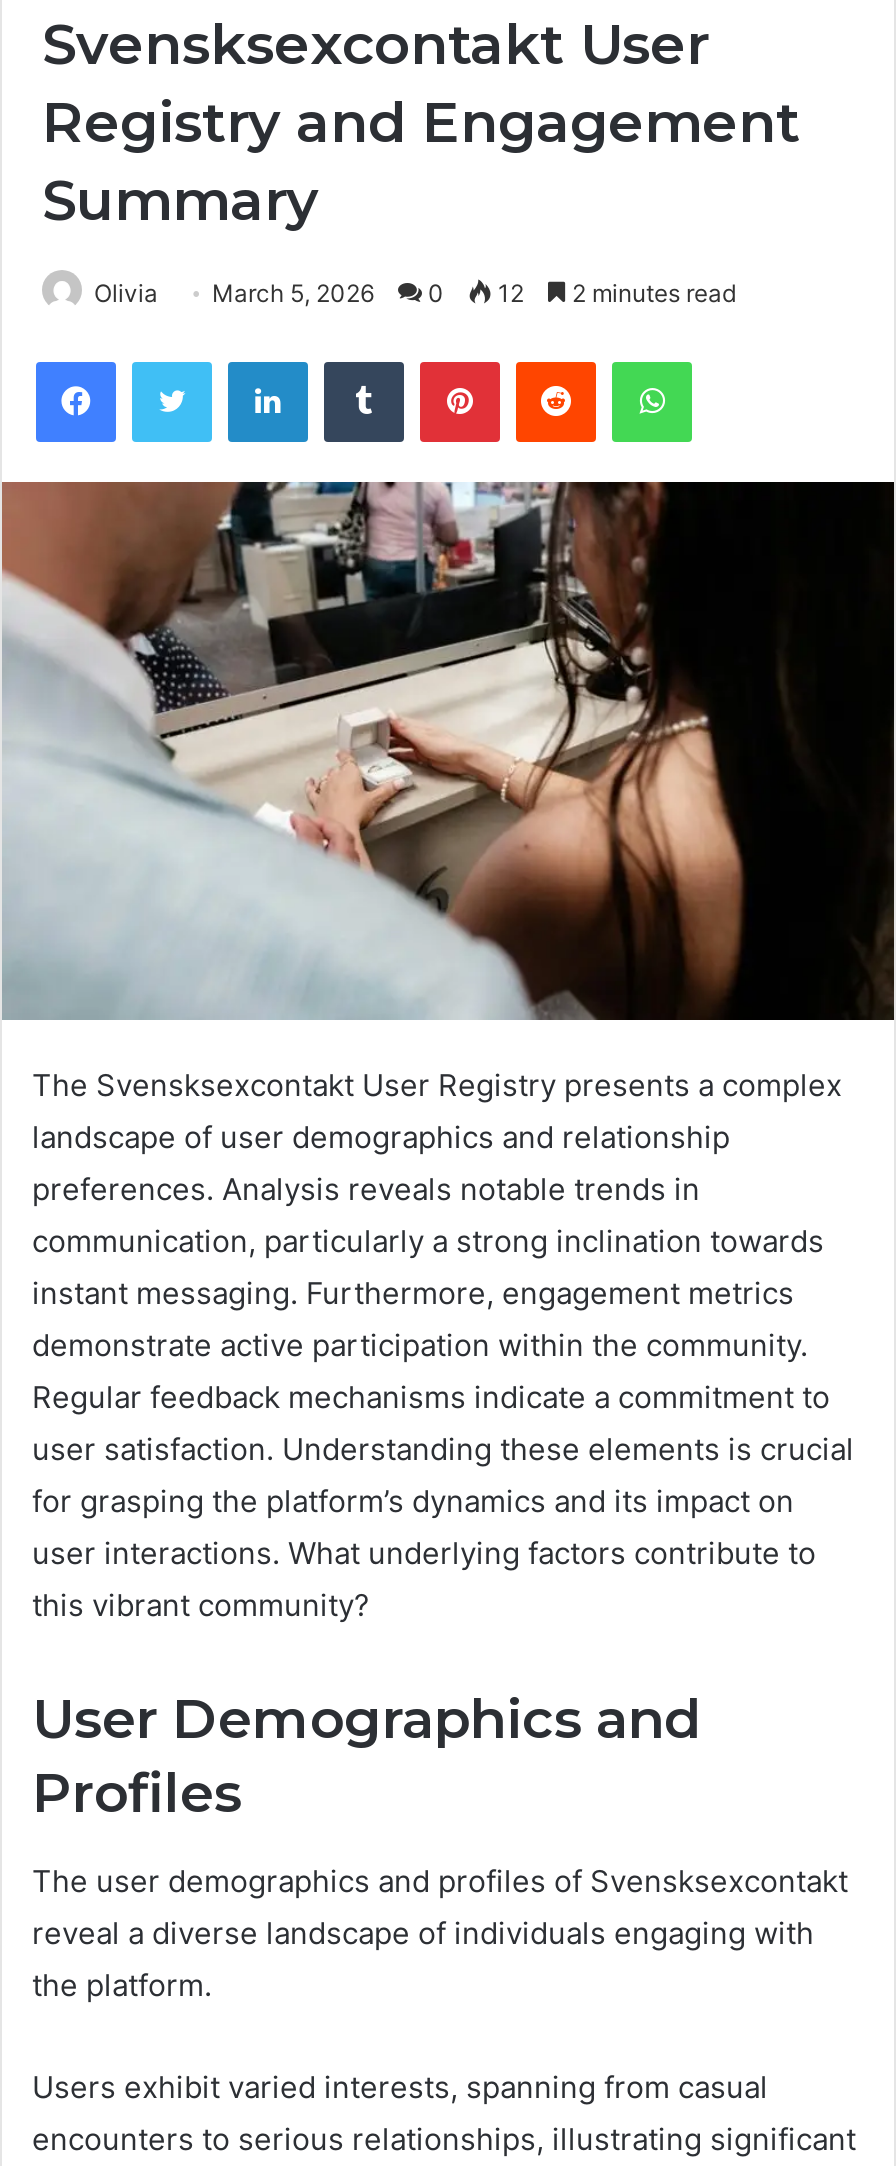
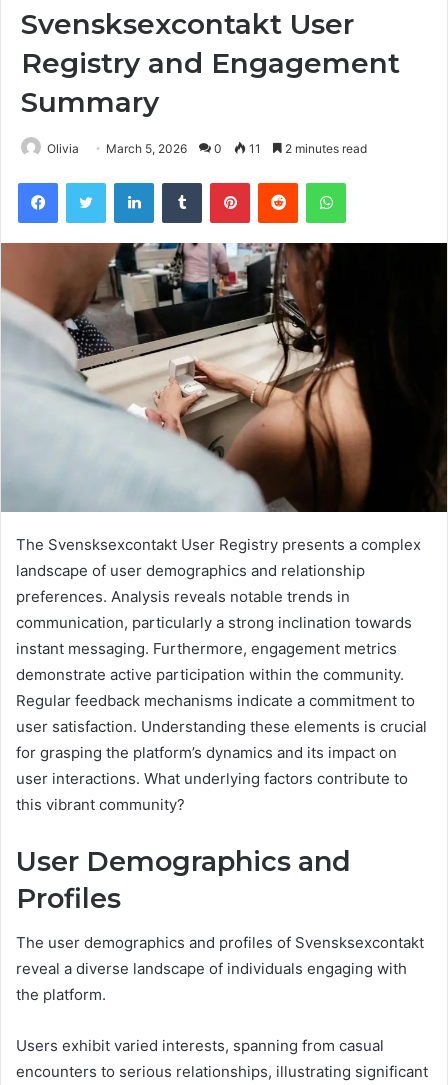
[94,278,736,308] Olivia March 5, 2026 0 12 2 minutes read -> [47,141,367,156] Olivia March 5, 2026 0 11 2 minutes read

